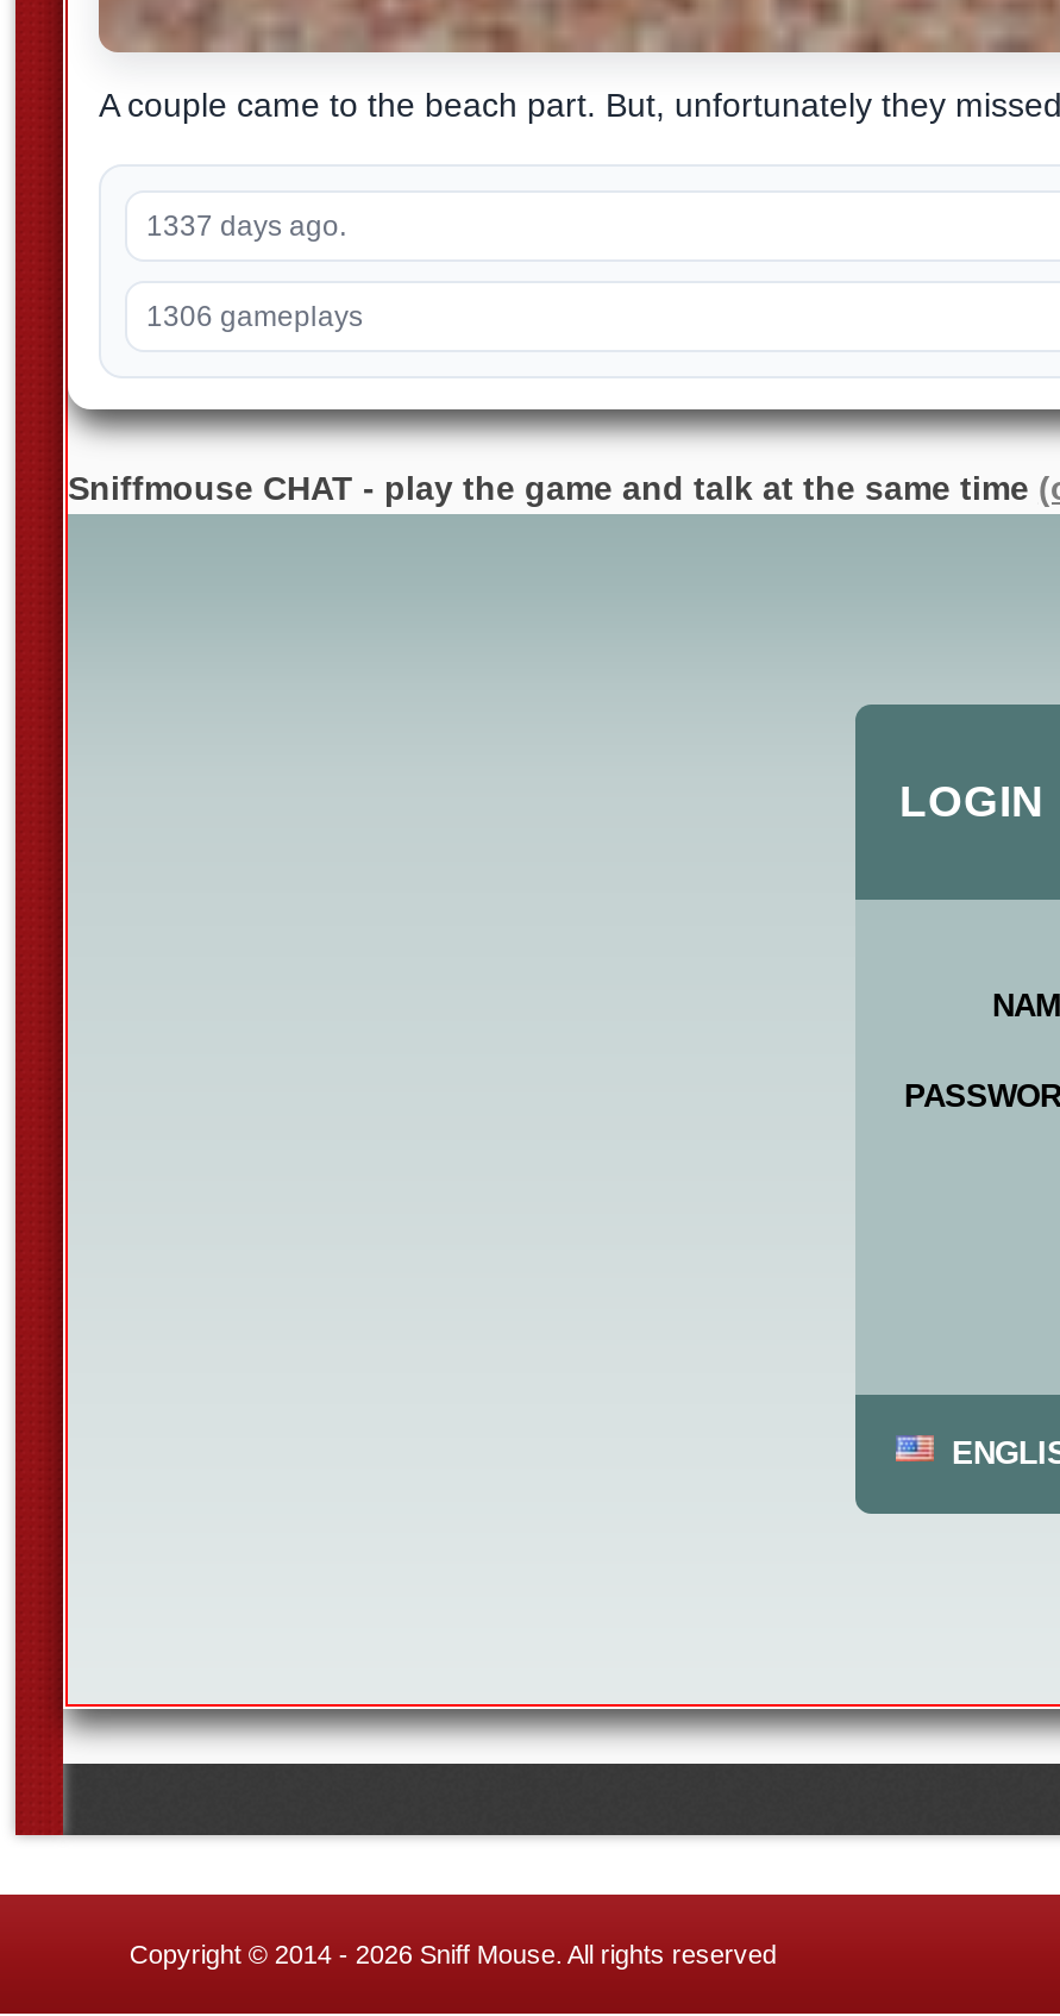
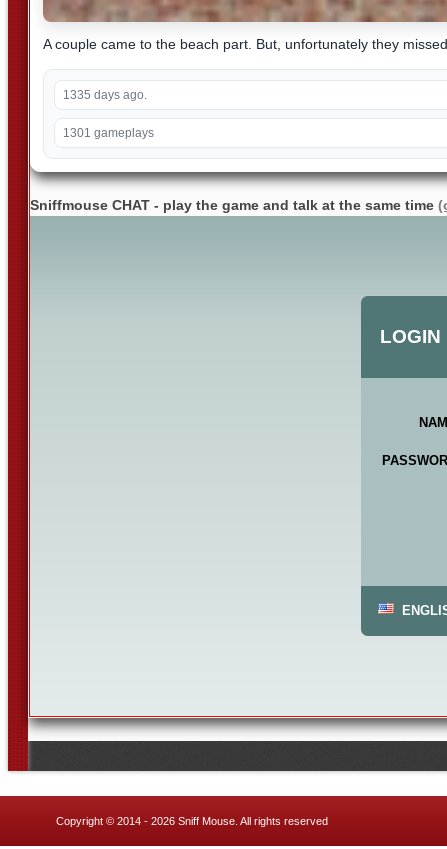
[146,210,346,243] 1337 days ago. -> [63,88,147,102] 1335 days ago.
[146,300,363,334] 1306 gameplays -> [63,126,154,140] 1301 gameplays

